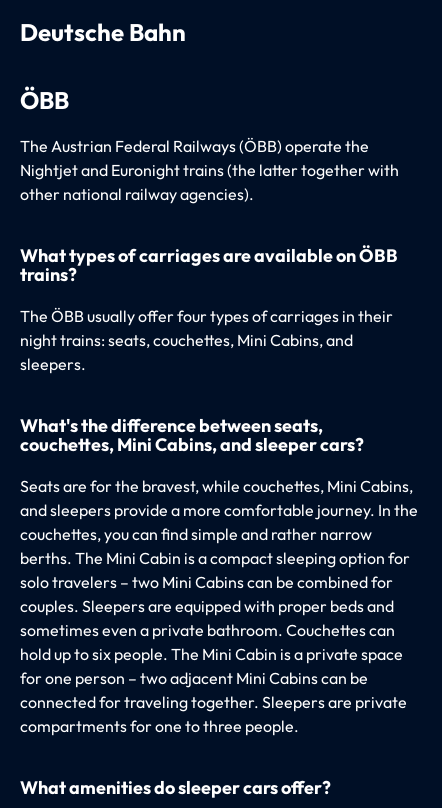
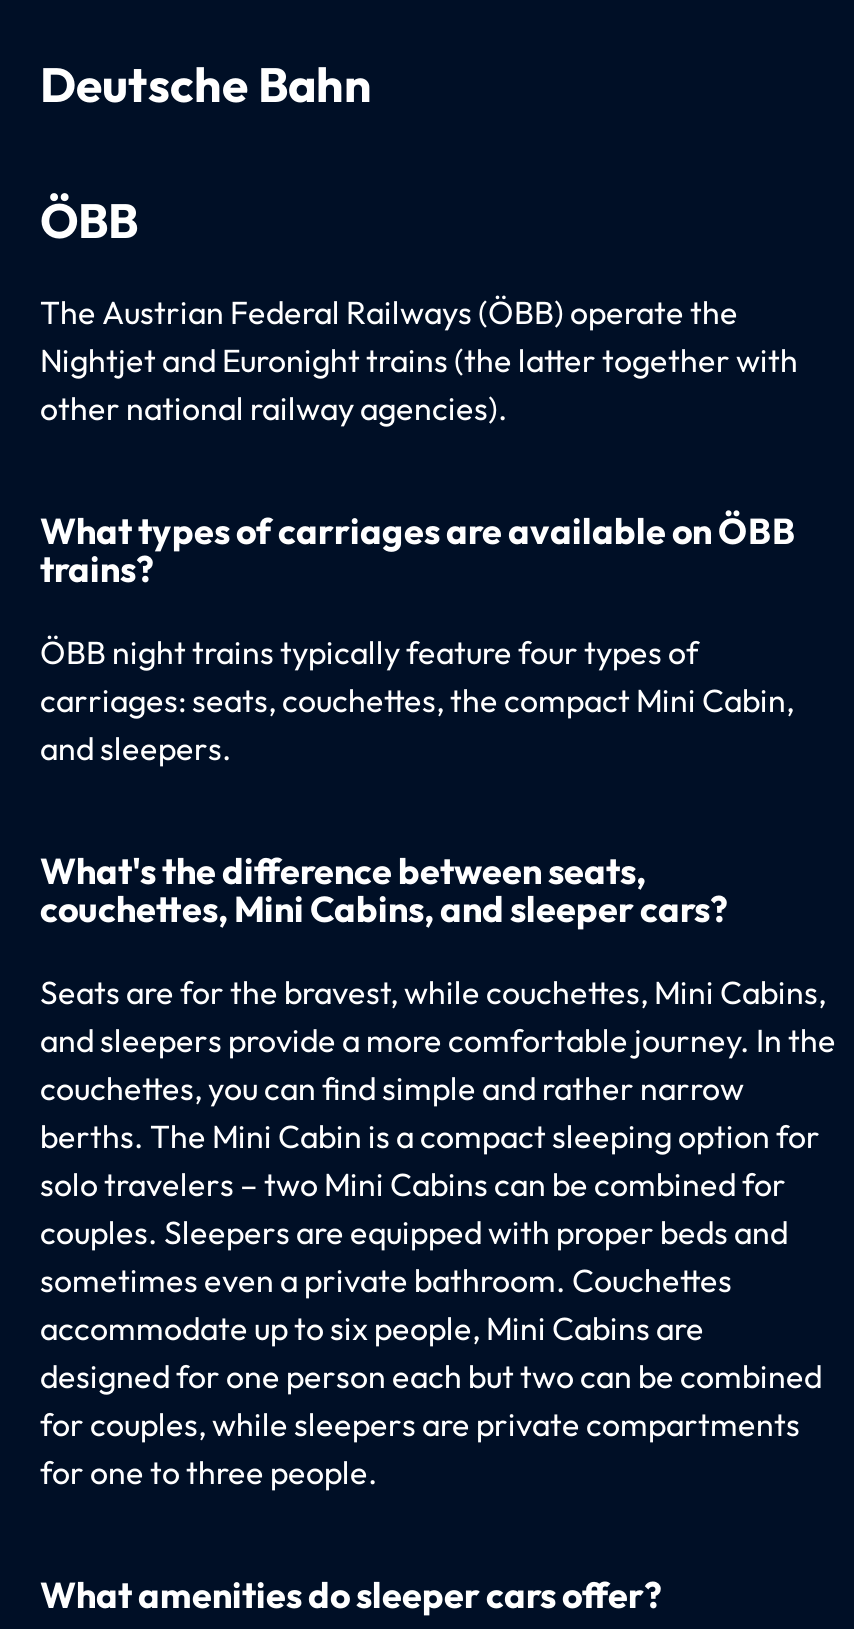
[20,306,393,374] The ÖBB usually offer four types of carriages in their | night trains: seats, couchettes, Mini Cabins, and | sleepers. -> [40,632,794,768] ÖBB night trains typically feature four types of | carriages: seats, couchettes, the compact Mini Cabin, | and sleepers.
[20,620,407,736] sometimes even a private bathroom. Couchettes can | hold up to six people. The Mini Cabin is a private space | for one person – two adjacent Mini Cabins can be | connected for traveling together. Sleepers are private | compartments for one to three people. -> [40,1260,822,1492] sometimes even a private bathroom. Couchettes | accommodate up to six people, Mini Cabins are | designed for one person each but two can be combined | for couples, while sleepers are private compartments | for one to three people.

